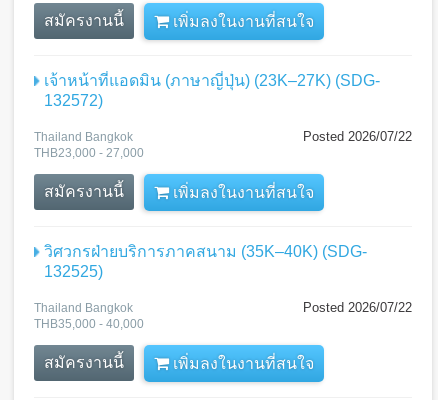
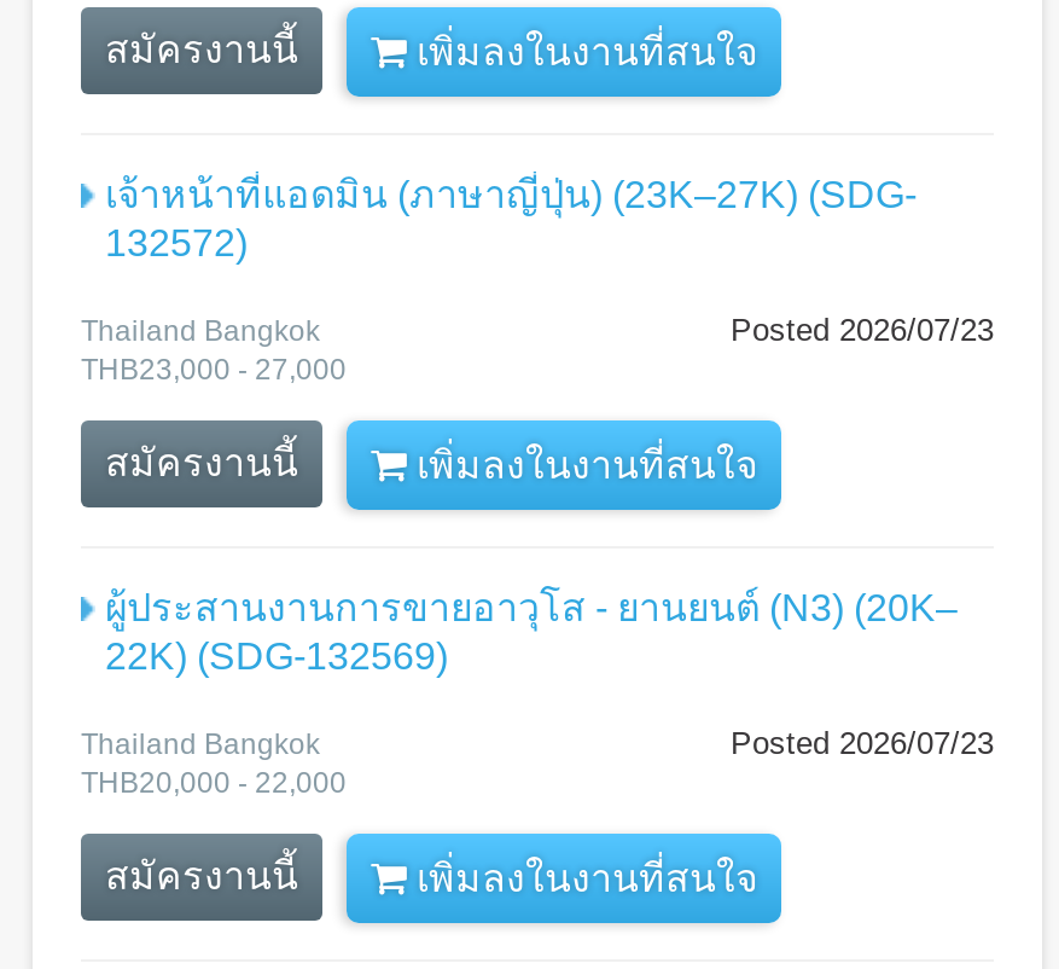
[303,129,412,144] Posted 2026/07/22 -> [731,312,994,348] Posted 2026/07/23
[44,243,367,280] วิศวกรฝ่ายบริการภาคสนาม (35K–40K) (SDG- | 132525) -> [105,587,958,677] ผู้ประสานงานการขายอาวุโส - ยานยนต์ (N3) (20K– | 22K) (SDG-132569)
[303,300,412,315] Posted 2026/07/22 -> [731,725,994,761] Posted 2026/07/23
[34,317,144,331] THB35,000 - 40,000 -> [81,766,347,800] THB20,000 - 22,000

